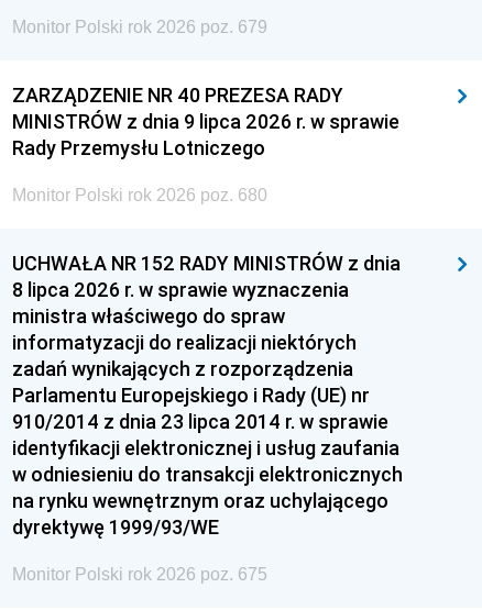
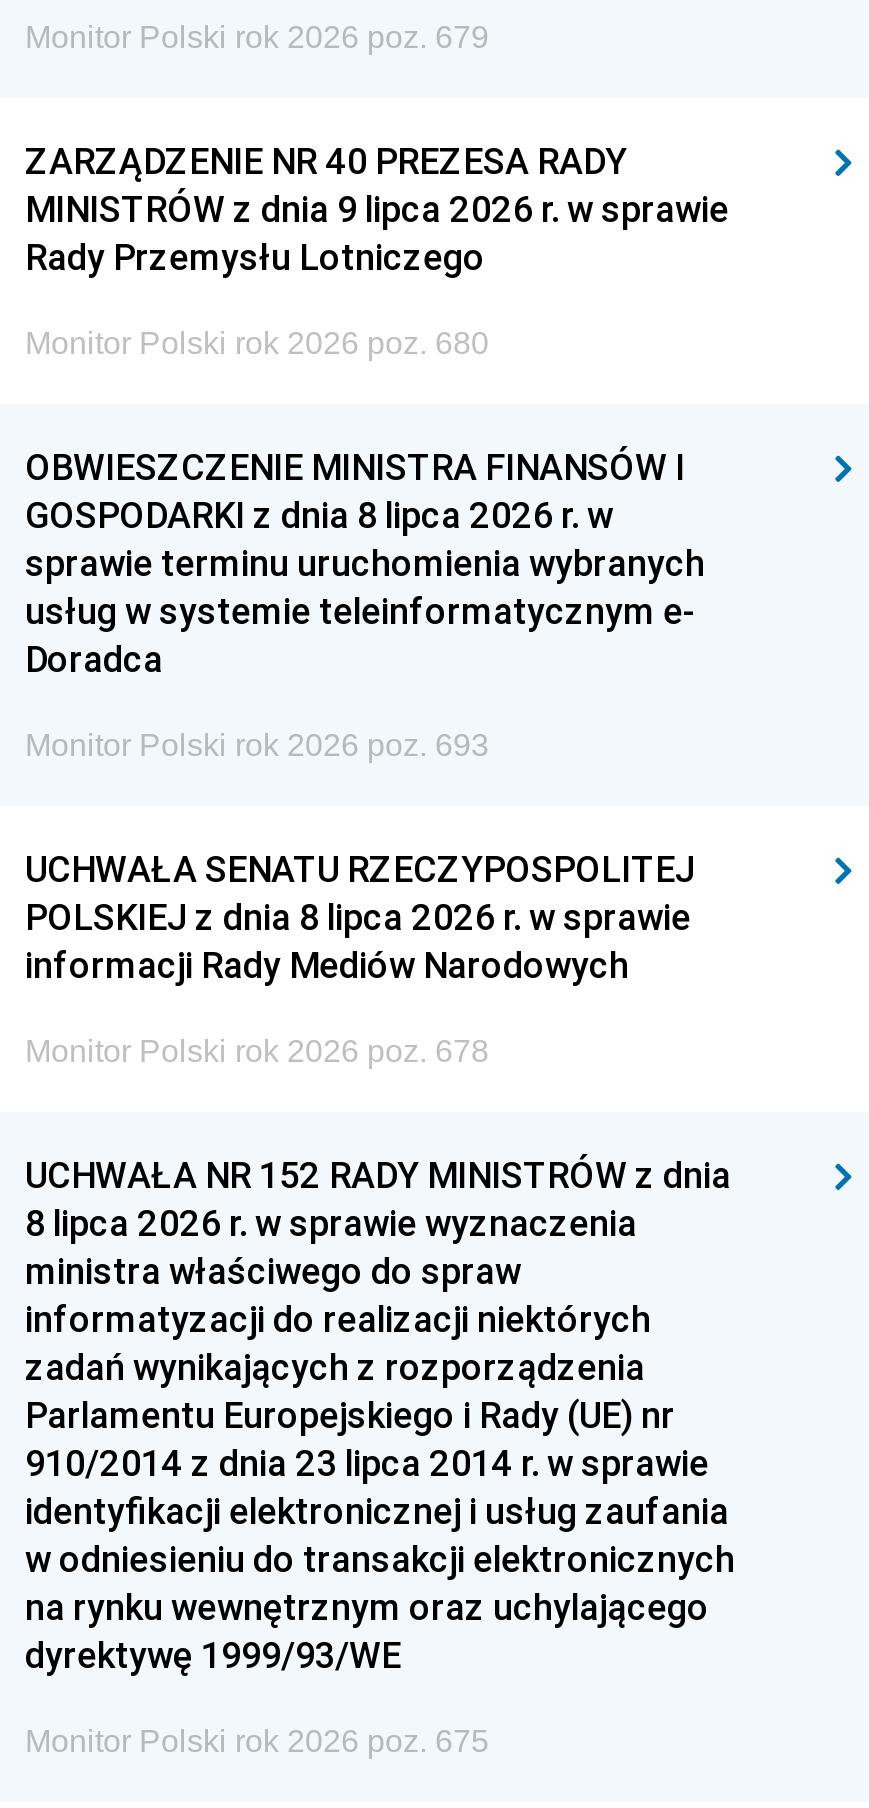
none -> [25,444,705,1068] OBWIESZCZENIE MINISTRA FINANSÓW I | GOSPODARKI z dnia 8 lipca 2026 r. w | sprawie terminu uruchomienia wybranych | usług w systemie teleinformatycznym e- | Doradca | Monitor Polski rok 2026 poz. 693 | UCHWAŁA SENATU RZECZYPOSPOLITEJ | POLSKIEJ z dnia 8 lipca 2026 r. w sprawie | informacji Rady Mediów Narodowych | Monitor Polski rok 2026 poz. 678

